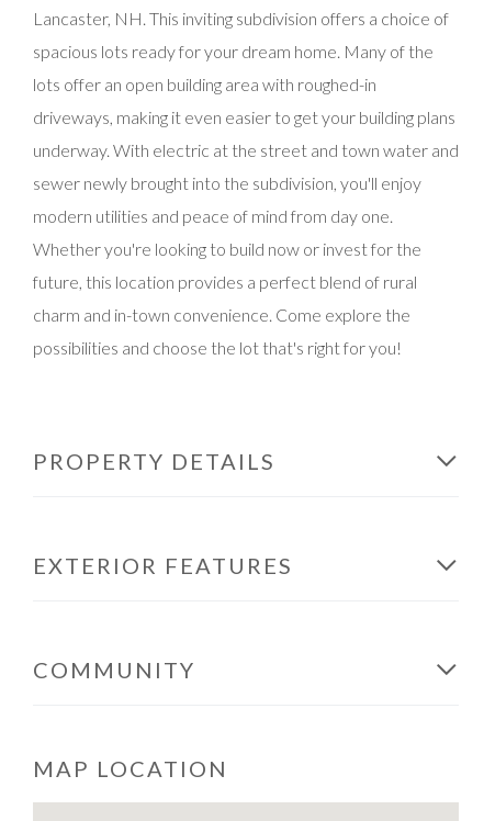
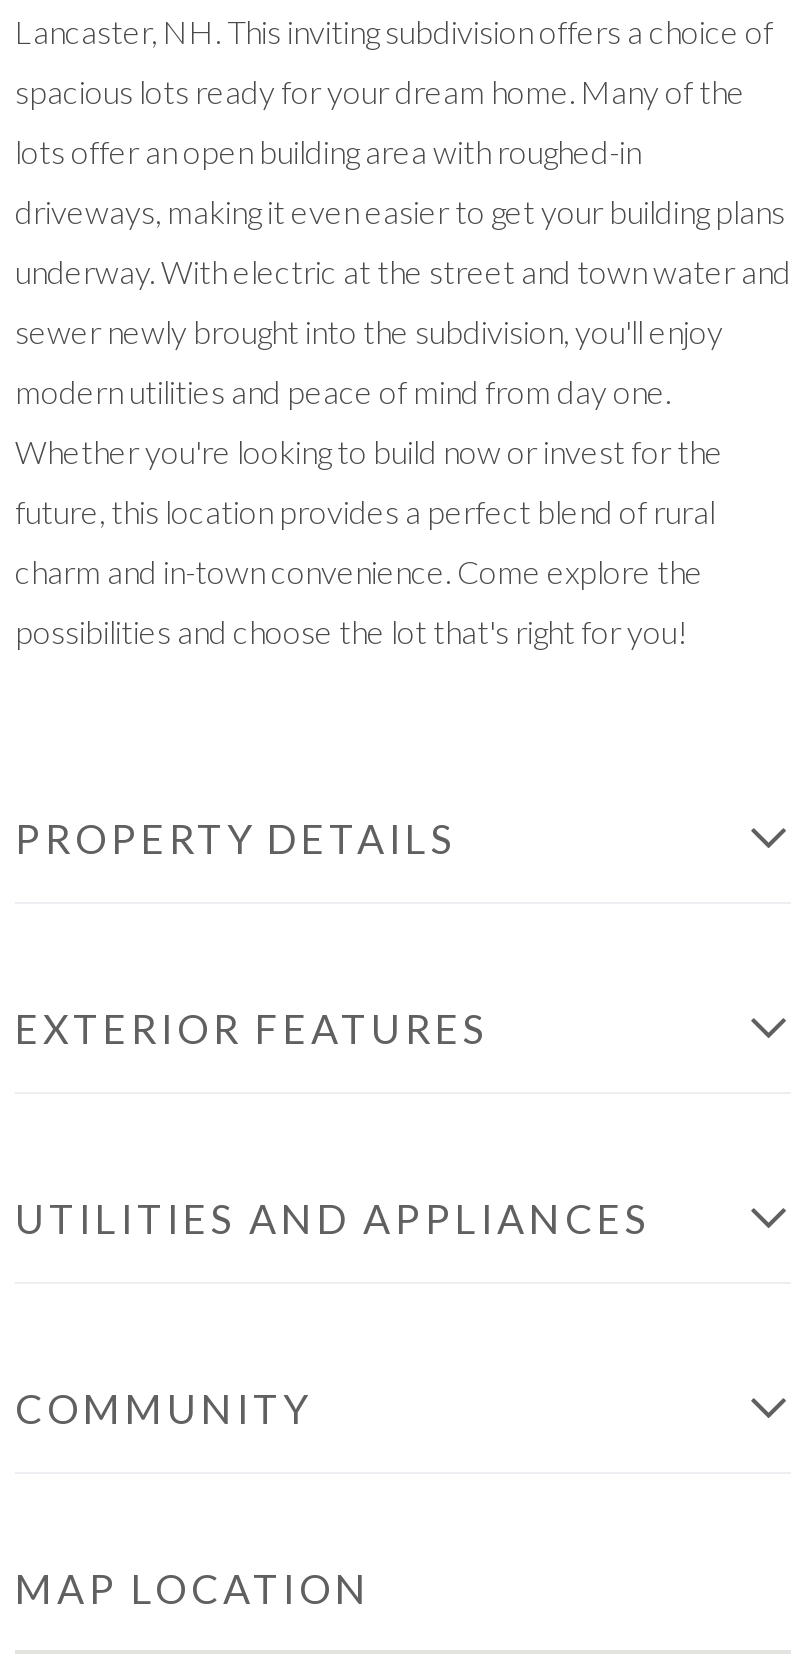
none -> [15,1193,651,1241] UTILITIES AND APPLIANCES

